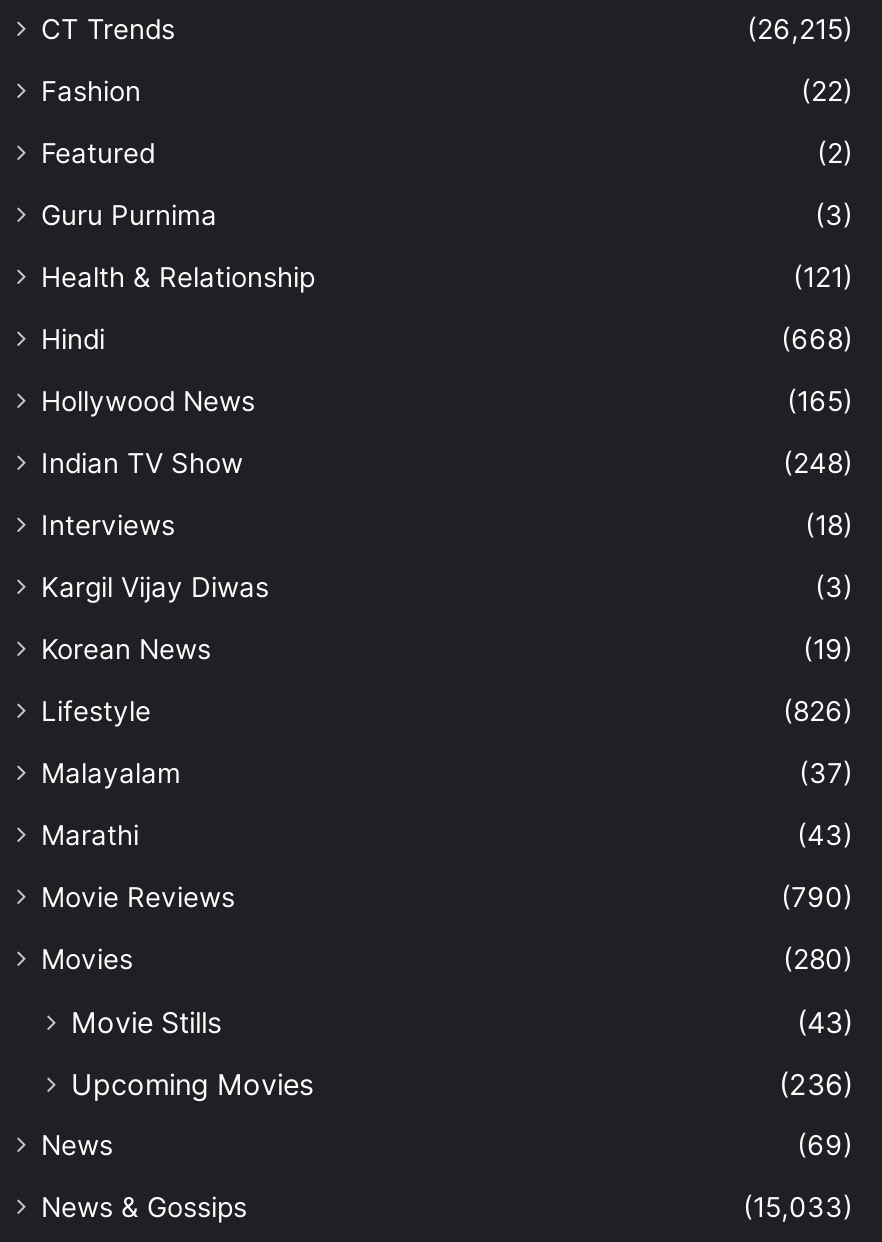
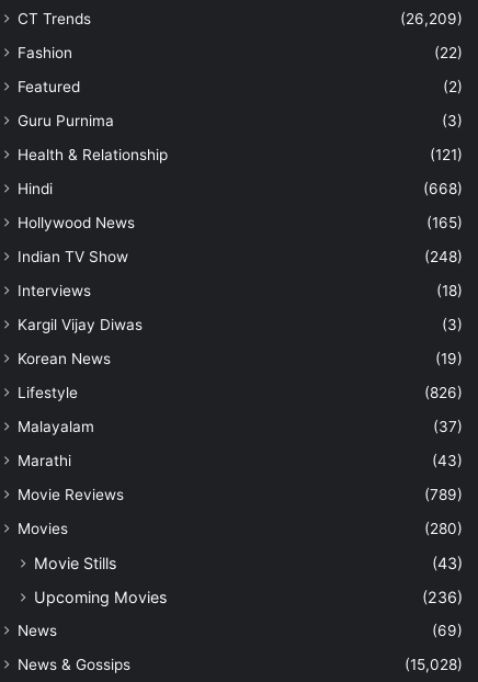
[747,12,853,44] (26,215) -> [400,10,463,27] (26,209)
[781,880,853,912] (790) -> [424,485,463,503] (789)
[743,1190,853,1222] (15,033) -> [405,655,463,673] (15,028)

